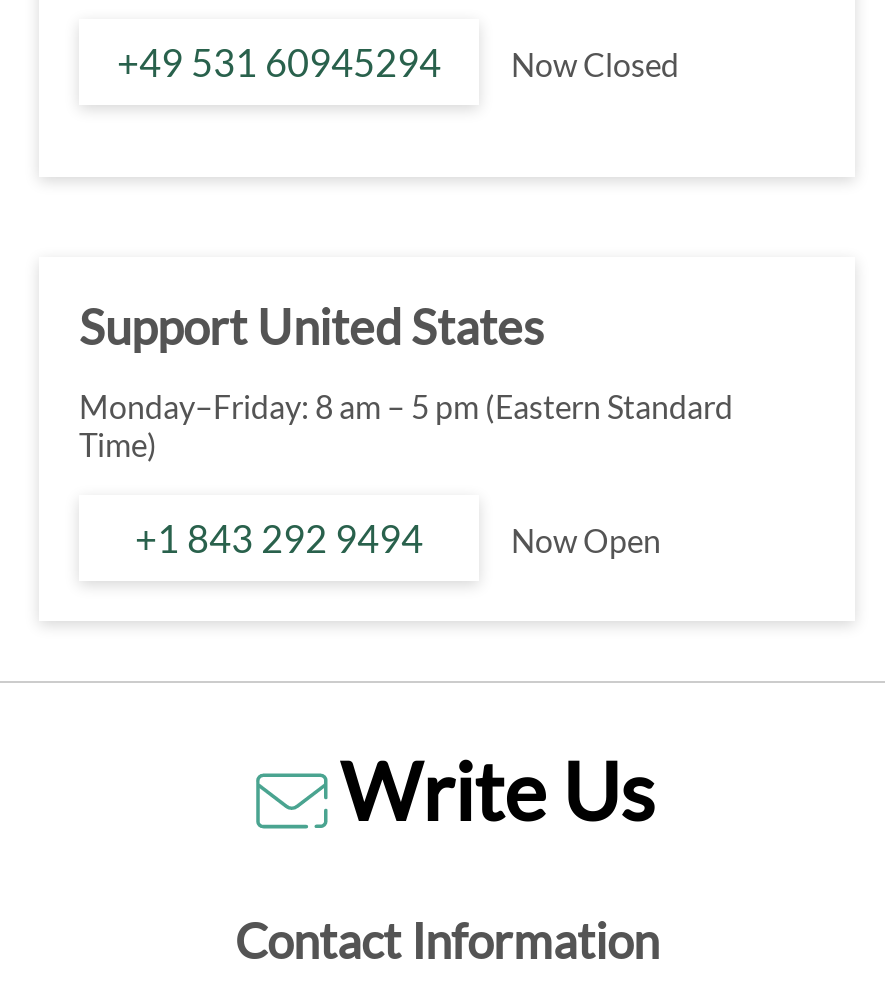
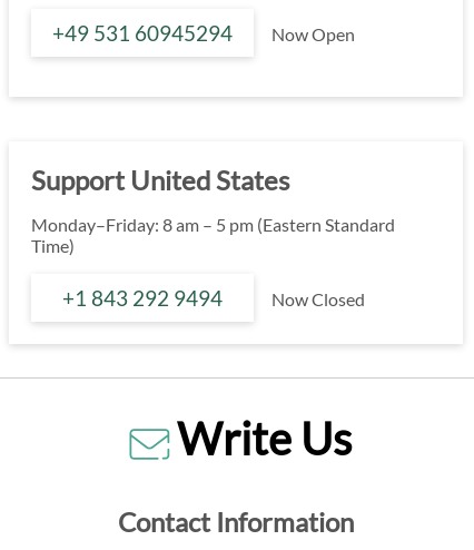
moved [511,45,679,83] -> [271,288,365,309]: Now Closed
moved [511,521,661,559] -> [271,23,355,44]: Now Open

